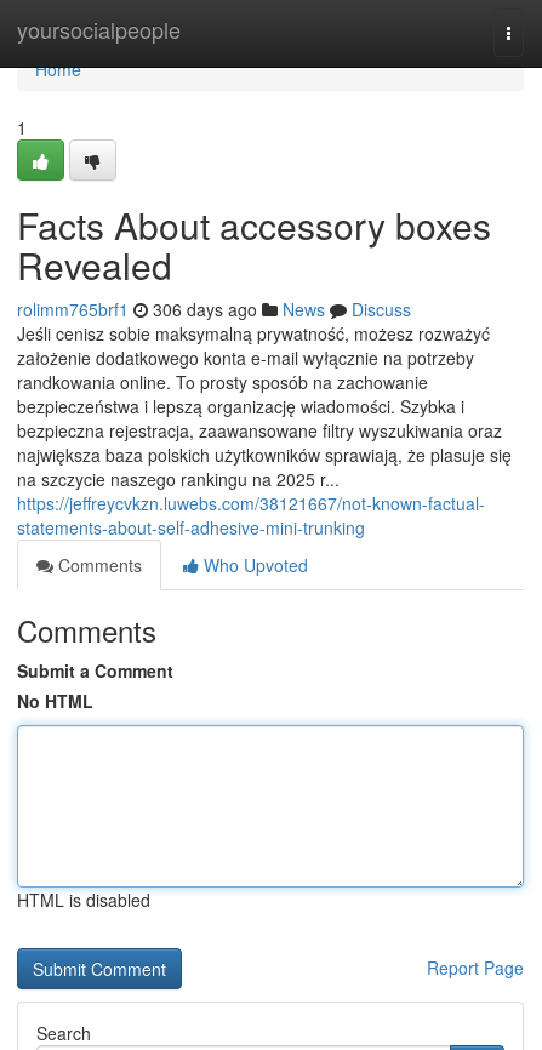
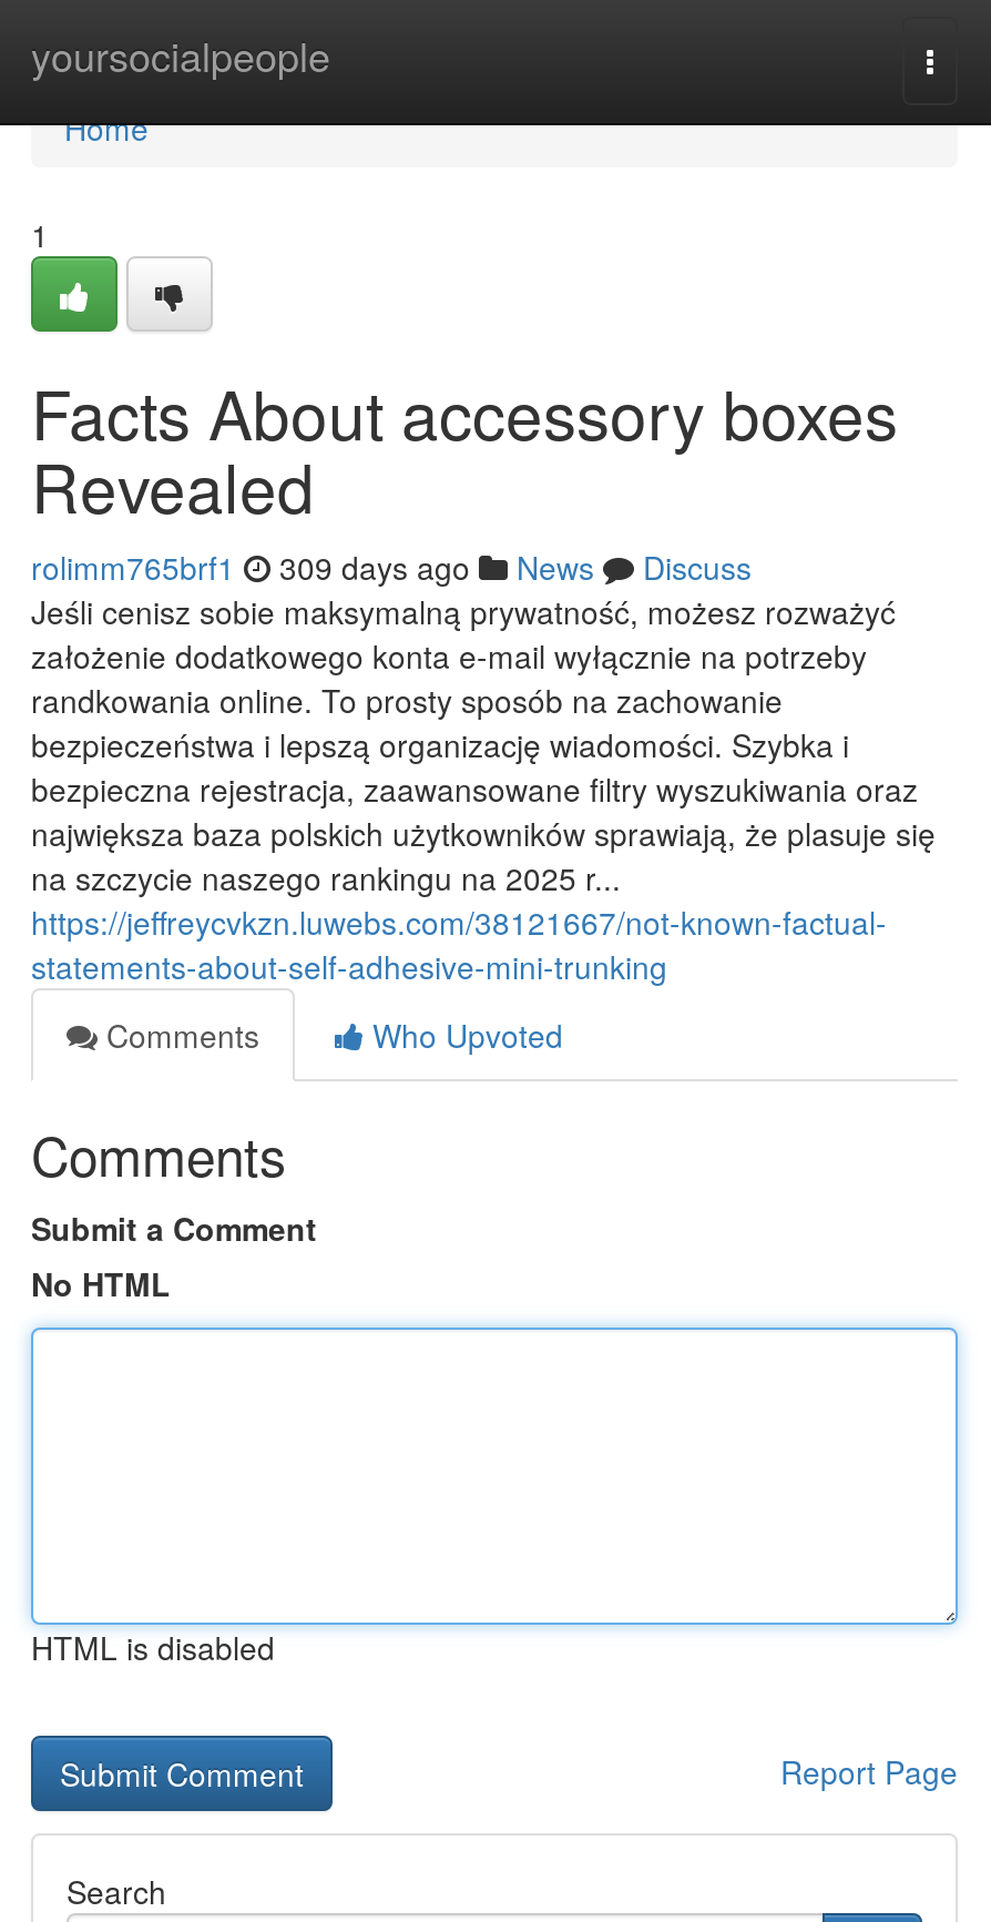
[17,297,411,321] rolimm765brf1 306 days ago News Discuss -> [31,545,752,589] rolimm765brf1 309 days ago News Discuss

